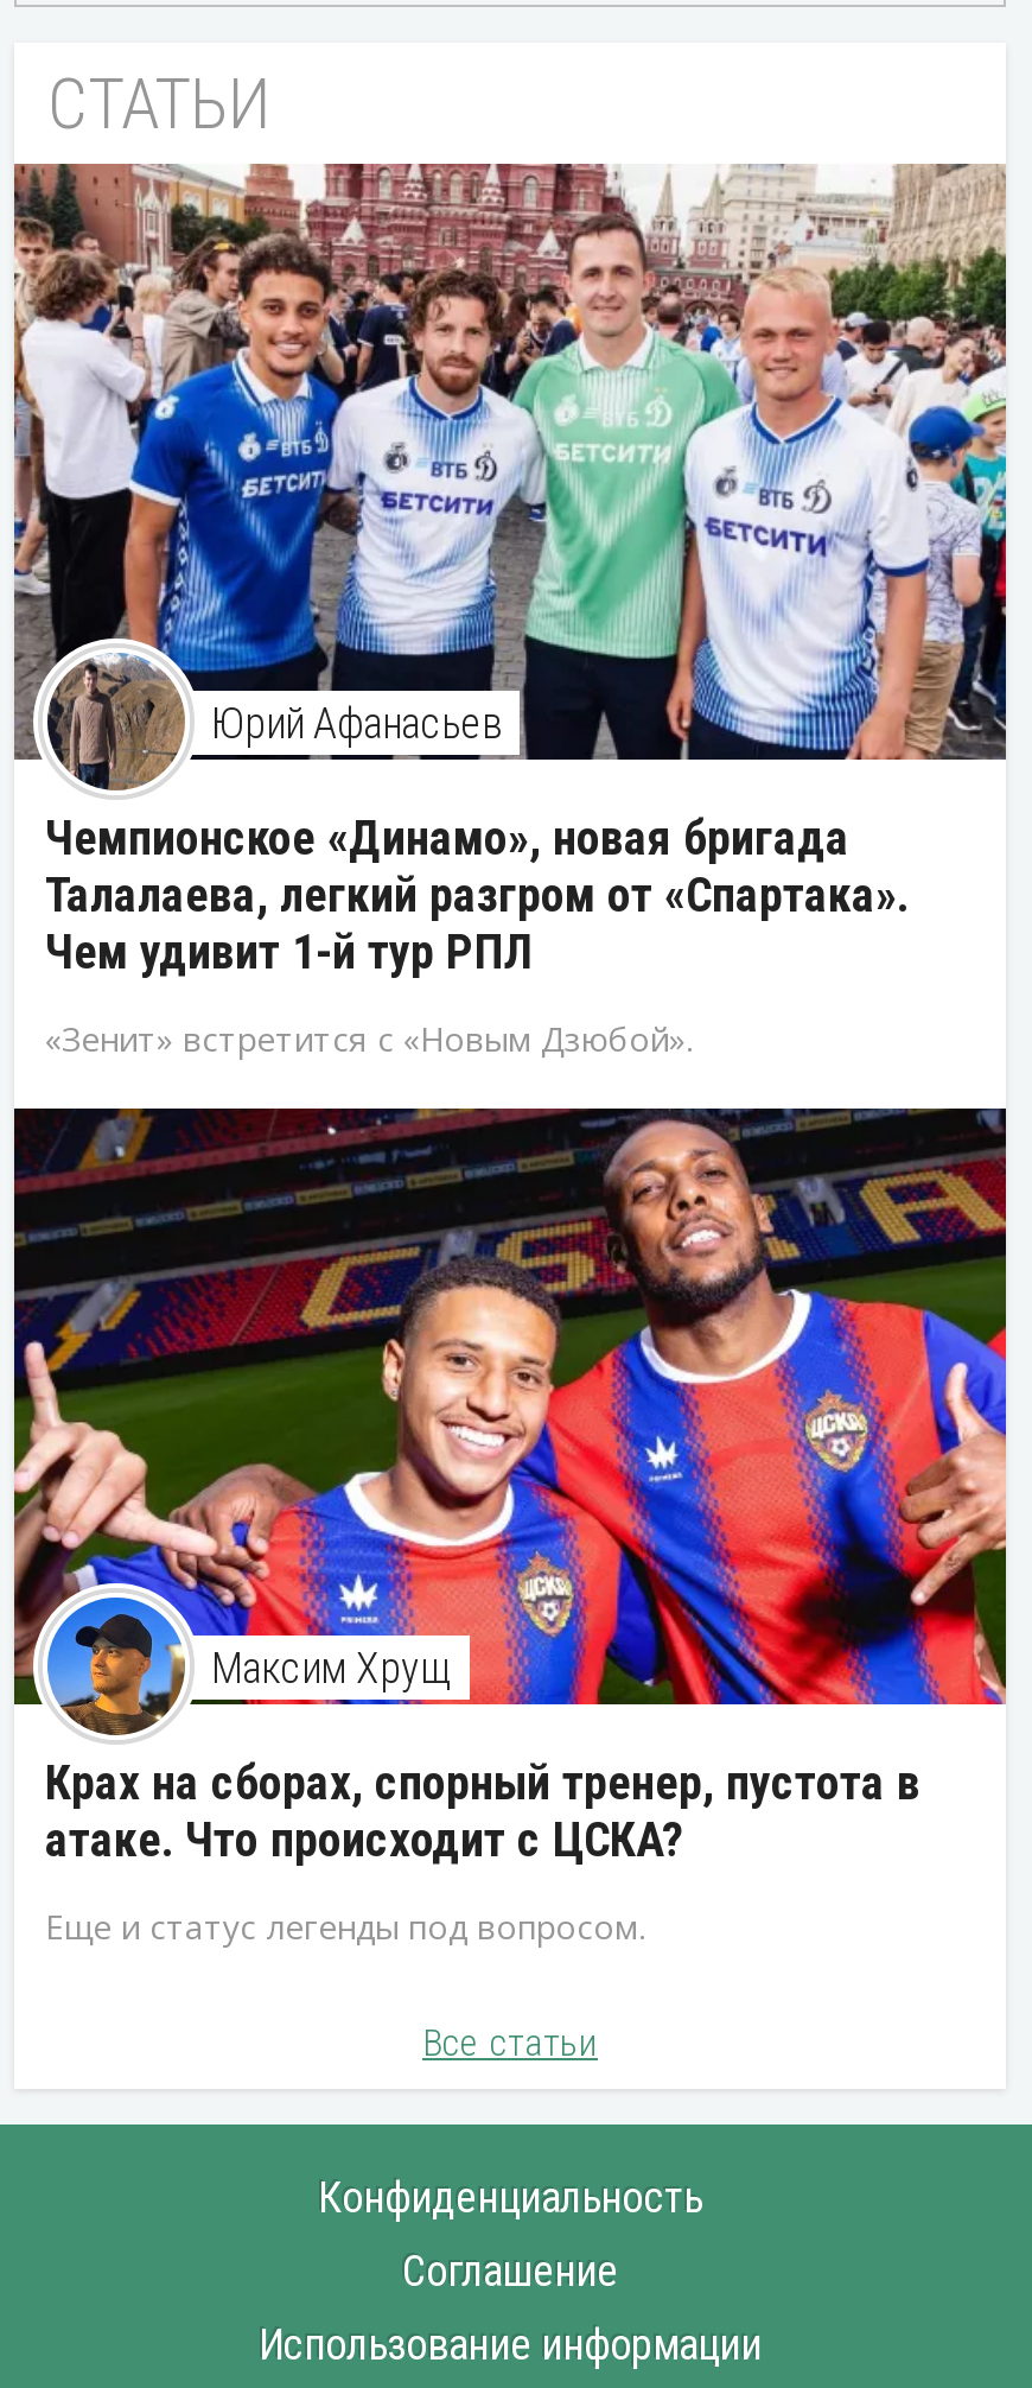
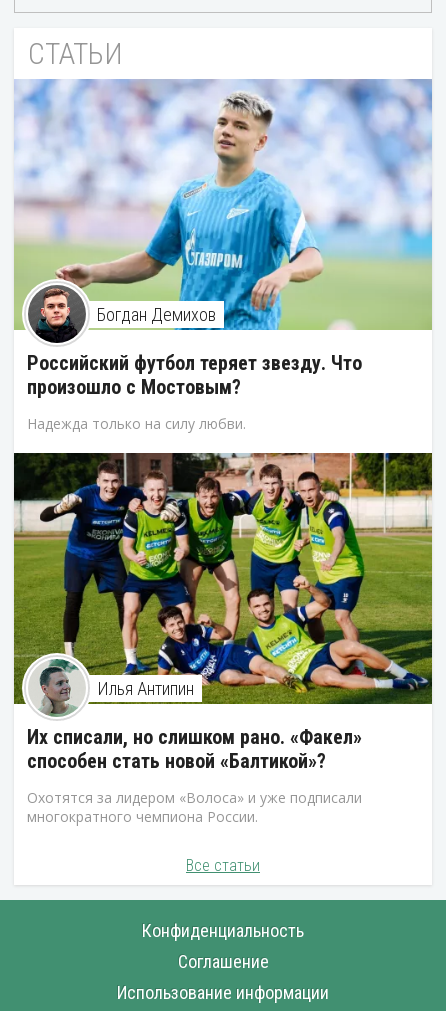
[12,161,1008,790] [image] | Юрий Афанасьев -> [14,78,433,339] [image] | Богдан Демихов
[45,809,909,980] Чемпионское «Динамо», новая бригада | Талалаева, легкий разгром от «Спартака». | Чем удивит 1-й тур РПЛ -> [27,351,362,399] Российский футбол теряет звезду. Что | произошло с Мостовым?
[45,1016,693,1061] «Зенит» встретится с «Новым Дзюбой». -> [27,414,246,433] Надежда только на силу любви.
[12,1063,1008,1707] [image] | Максим Хрущ -> [13,452,433,723] [image] | Илья Антипин
[45,1754,920,1868] Крах на сборах, спорный тренер, пустота в | атаке. Что происходит с ЦСКА? -> [27,725,362,773] Их списали, но слишком рано. «Факел» | способен стать новой «Балтикой»?
[45,1903,645,1948] Еще и статус легенды под вопросом. -> [27,788,362,826] Охотятся за лидером «Волоса» и уже подписали | многократного чемпиона России.

